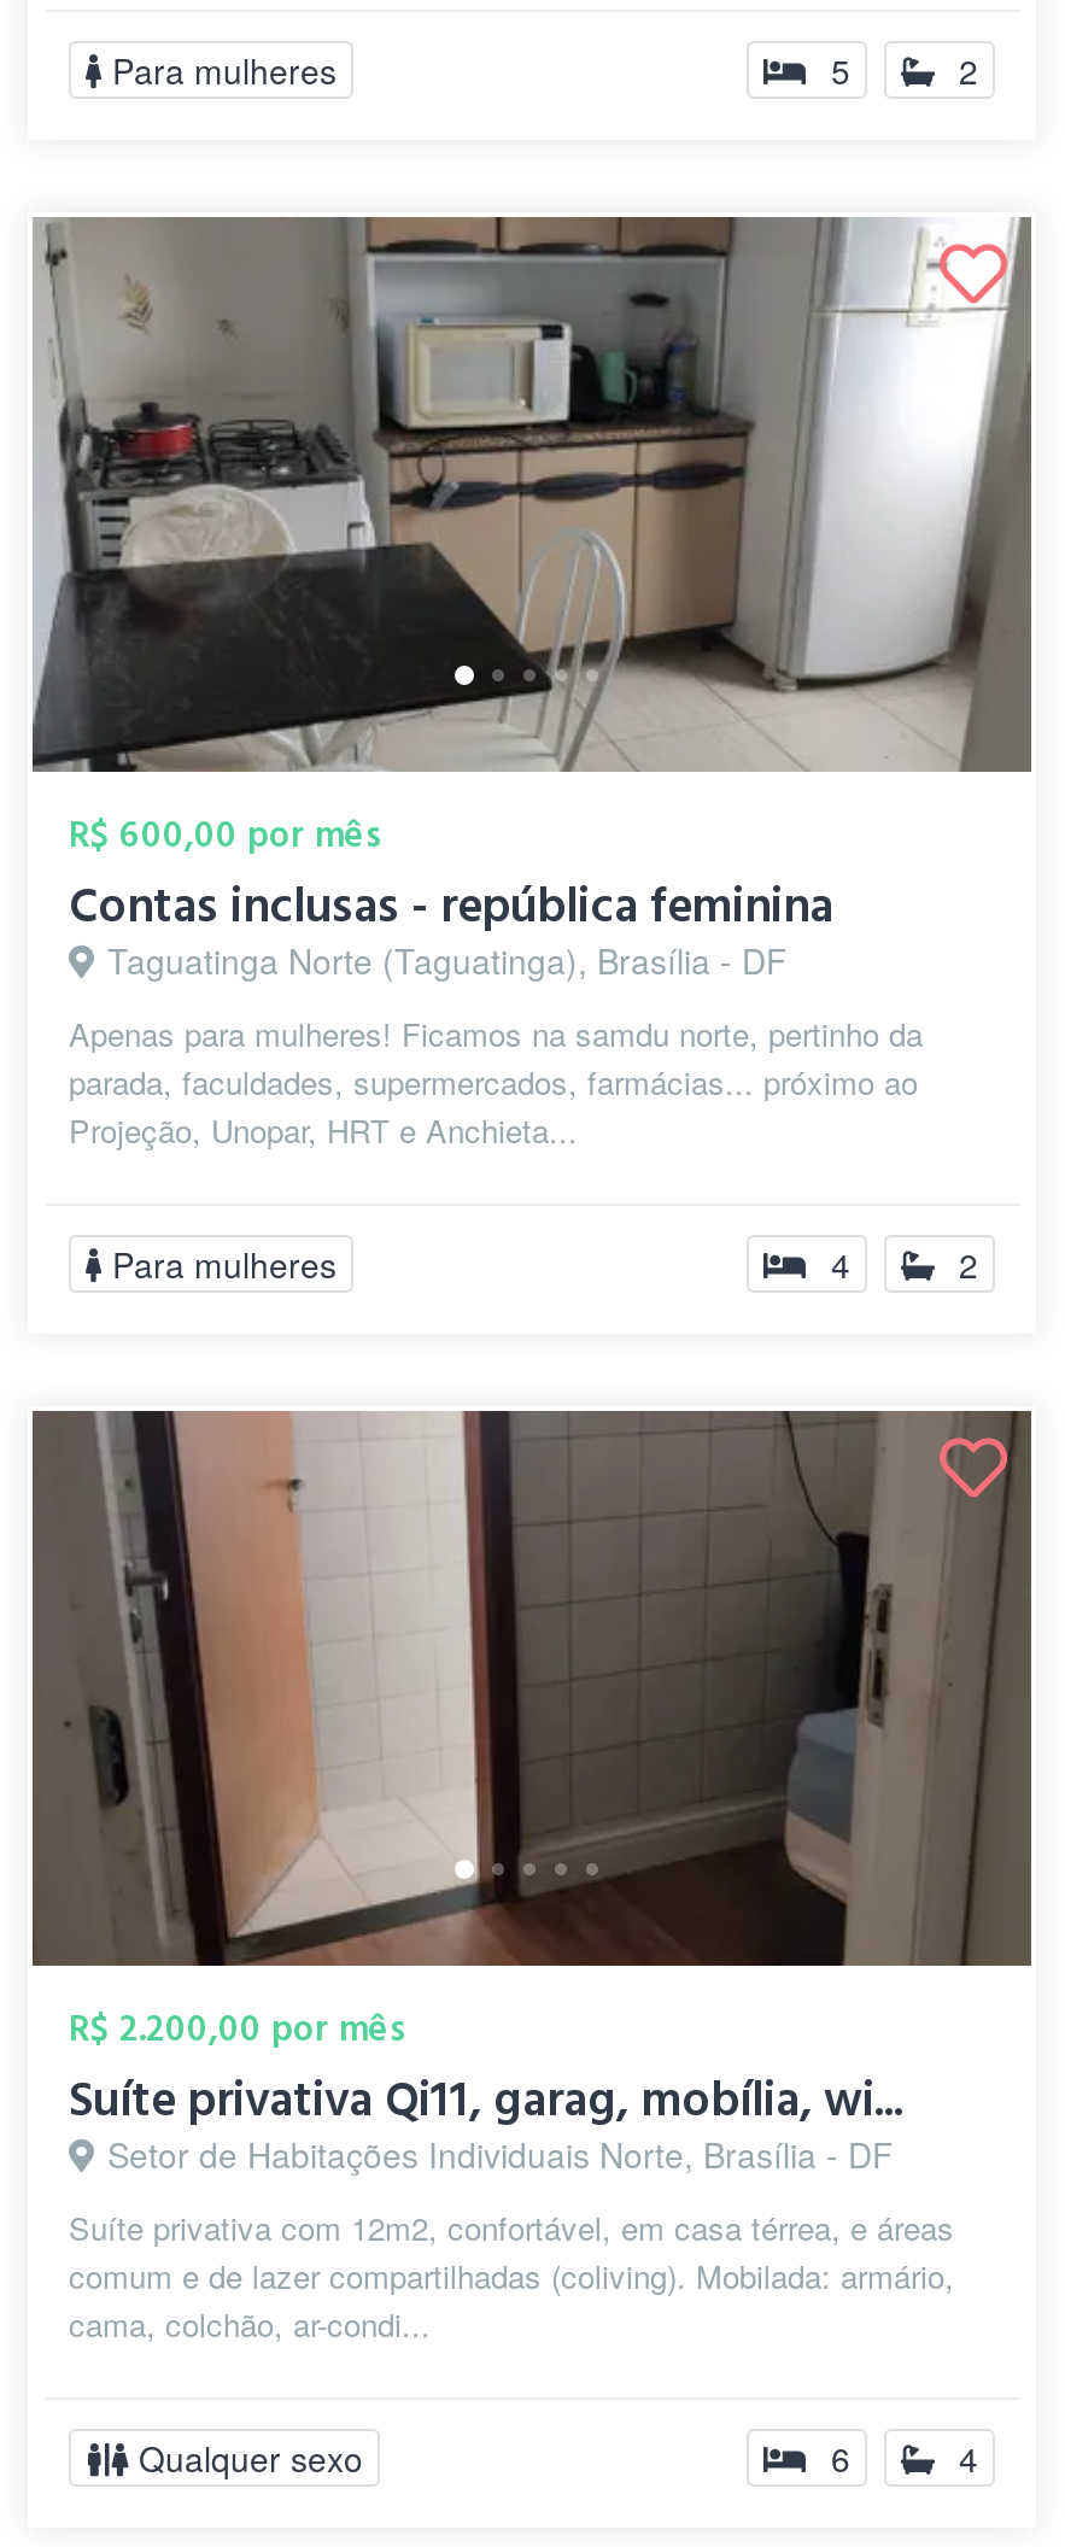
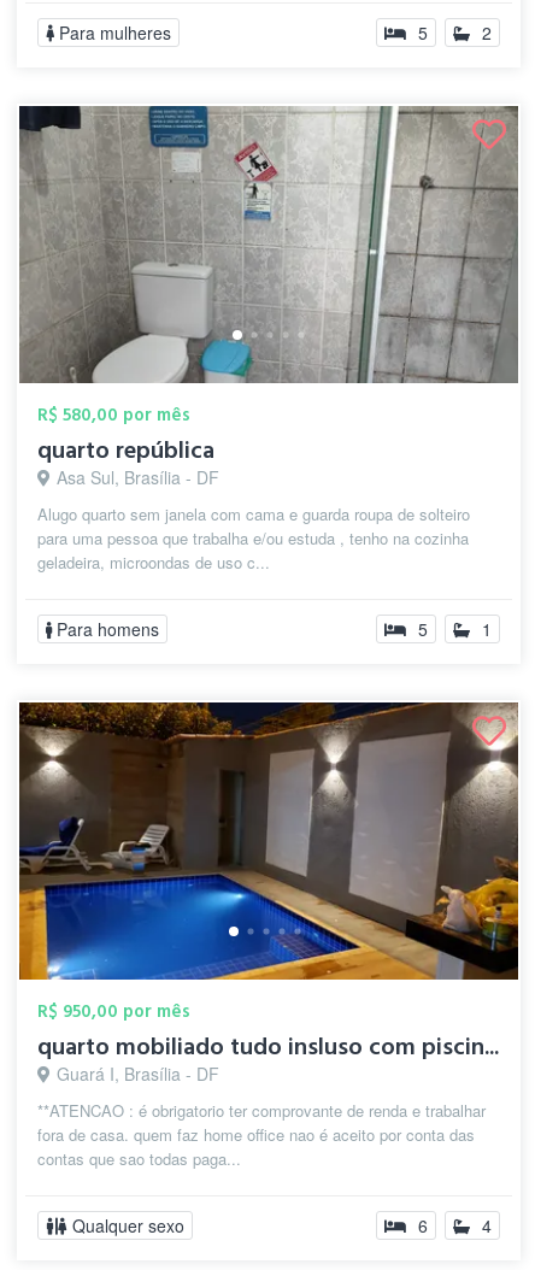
[33,215,1026,984] [image] | R$ 600,00 por mês | Contas inclusas - república feminina | Taguatinga Norte (Taguatinga), Brasília - DF -> [19,105,517,489] [image] | R$ 580,00 por mês | quarto república | Asa Sul, Brasília - DF
[69,1011,923,1153] Apenas para mulheres! Ficamos na samdu norte, pertinho da | parada, faculdades, supermercados, farmácias... próximo ao | Projeção, Unopar, HRT e Anchieta... -> [37,502,470,574] Alugo quarto sem janela com cama e guarda roupa de solteiro | para uma pessoa que trabalha e/ou estuda , tenho na cozinha | geladeira, microondas de uso c...
[112,1240,978,1288] Para mulheres | 4 | 2 -> [57,617,492,641] Para homens | 5 | 1
[30,1409,1034,2178] [image] | R$ 2.200,00 por mês | Suíte privativa Qi11, garag, mobília, wi... | Setor de Habitações Individuais Norte, Brasília - DF -> [18,701,519,1086] [image] | R$ 950,00 por mês | quarto mobiliado tudo insluso com piscin... | Guará I, Brasília - DF
[69,2205,954,2347] Suíte privativa com 12m2, confortável, em casa térrea, e áreas | comum e de lazer compartilhadas (coliving). Mobilada: armário, | cama, colchão, ar-condi... -> [37,1099,486,1170] **ATENCAO : é obrigatorio ter comprovante de renda e trabalhar | fora de casa. quem faz home office nao é aceito por conta das | contas que sao todas paga...

